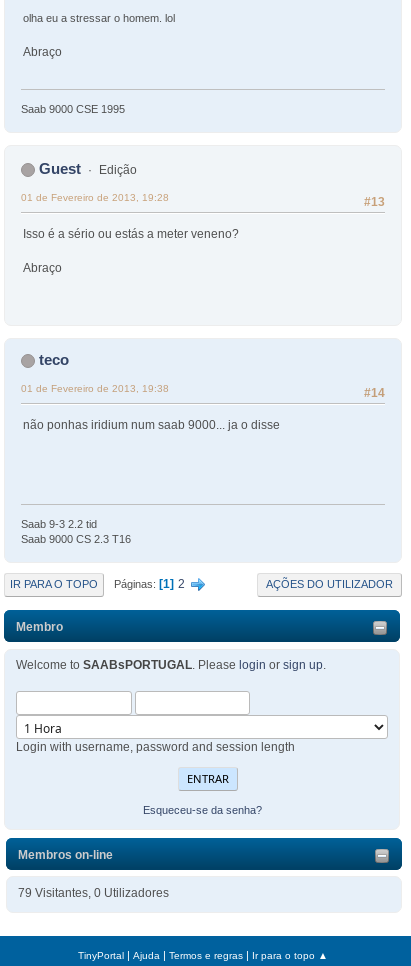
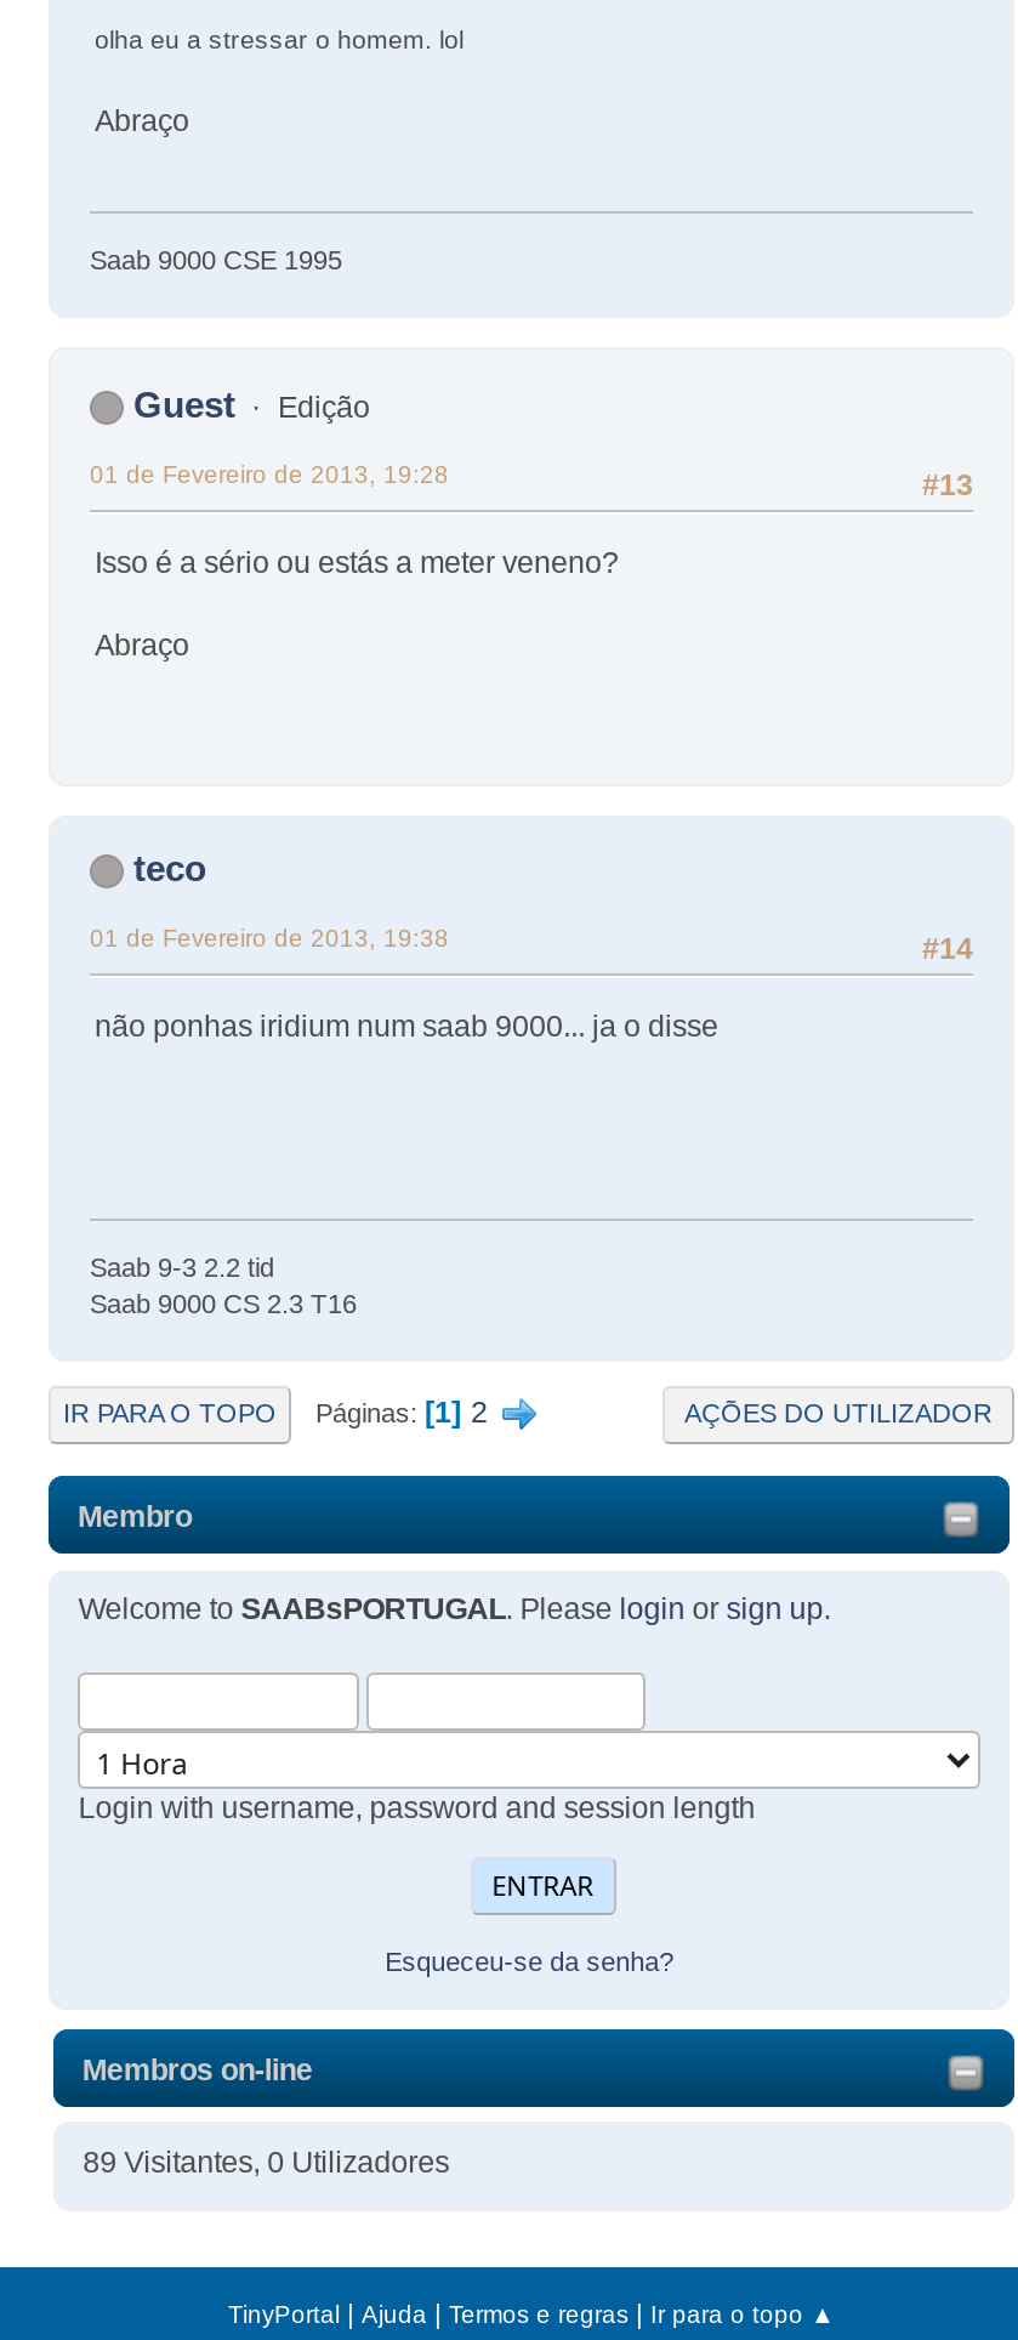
[18,885,169,899] 79 Visitantes, 0 Utilizadores -> [83,2145,449,2179] 89 Visitantes, 0 Utilizadores

